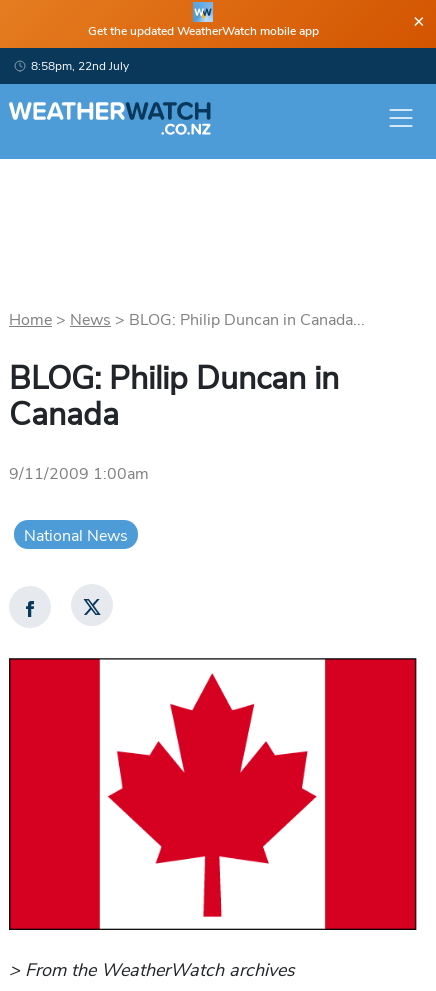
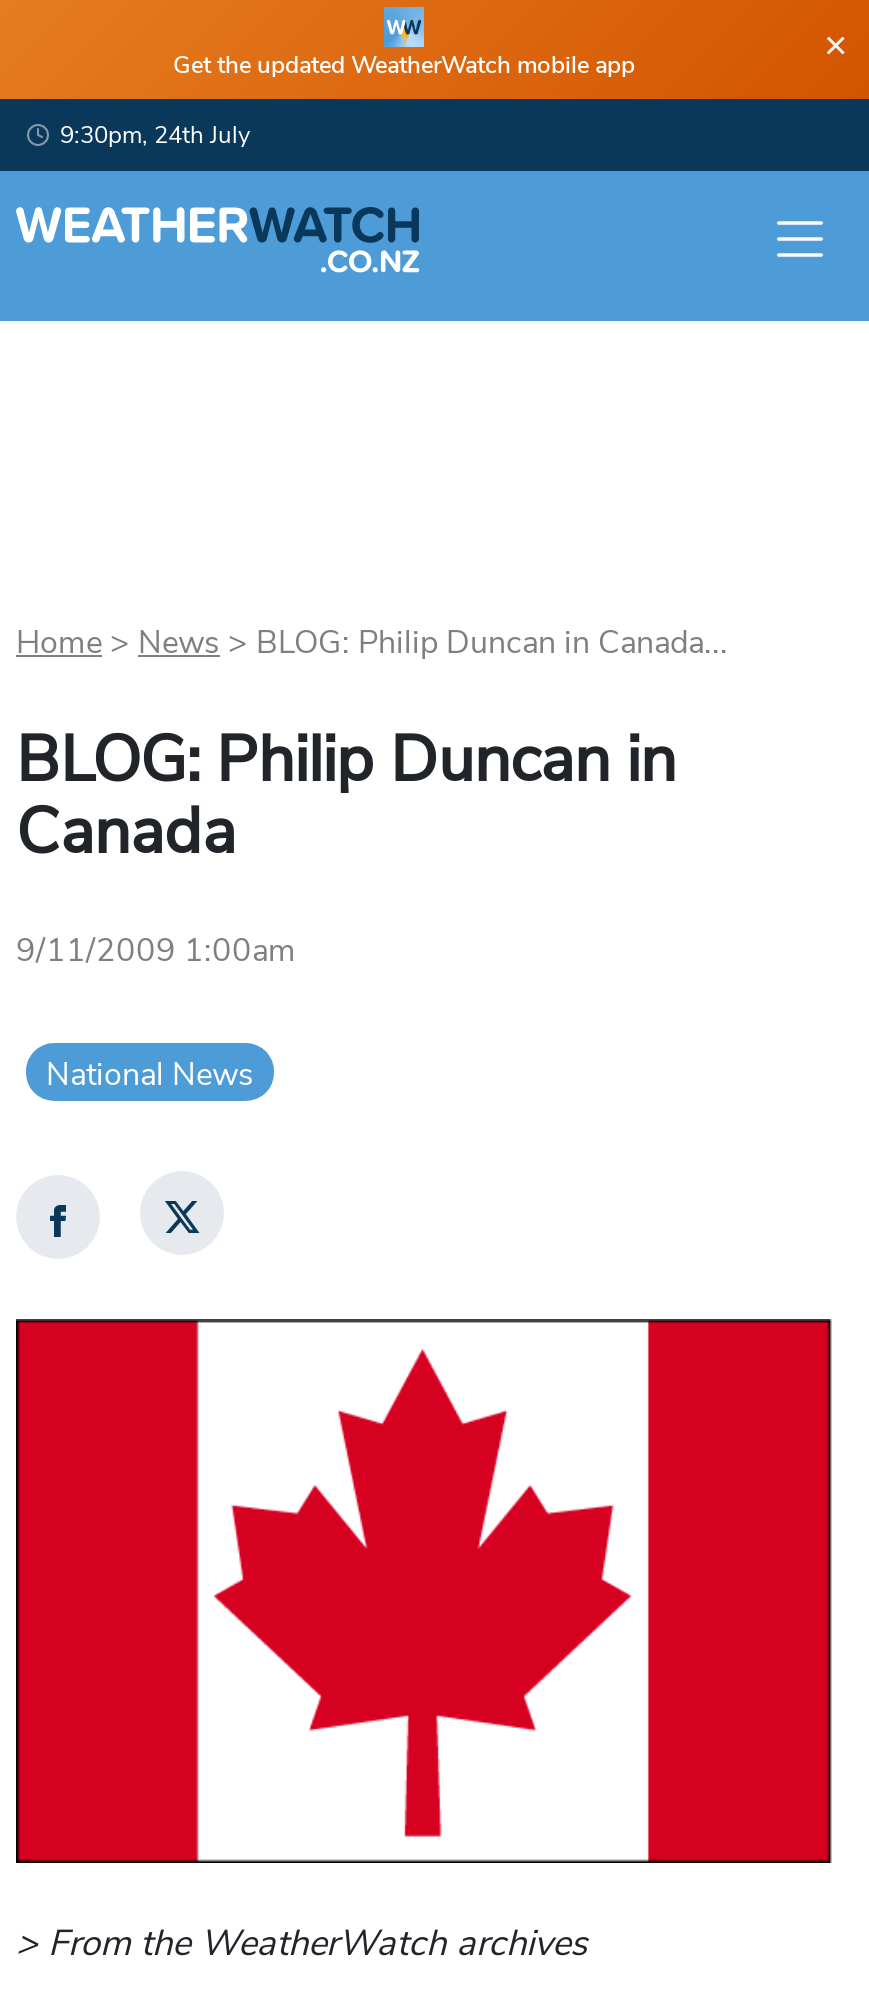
[31,58,129,74] 8:58pm, 22nd July -> [60,119,250,151] 9:30pm, 24th July

